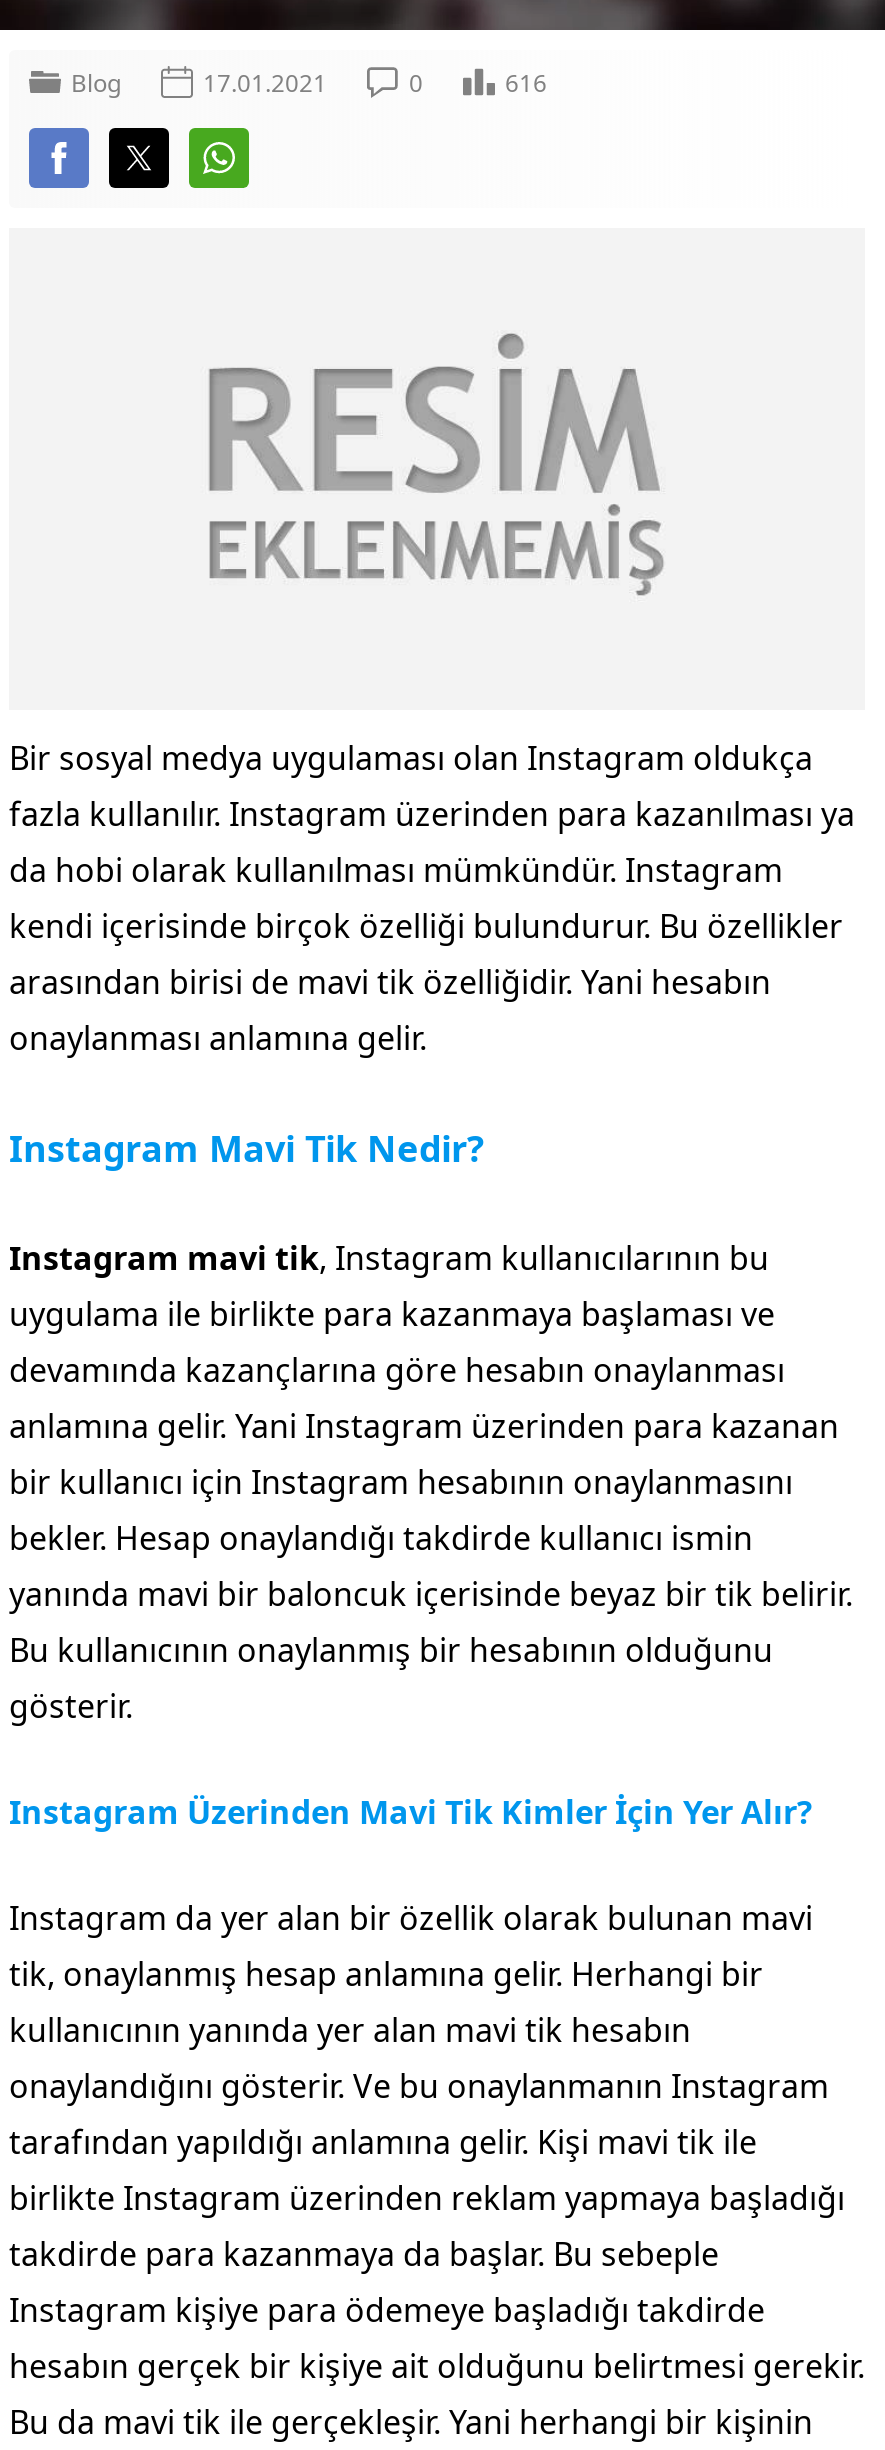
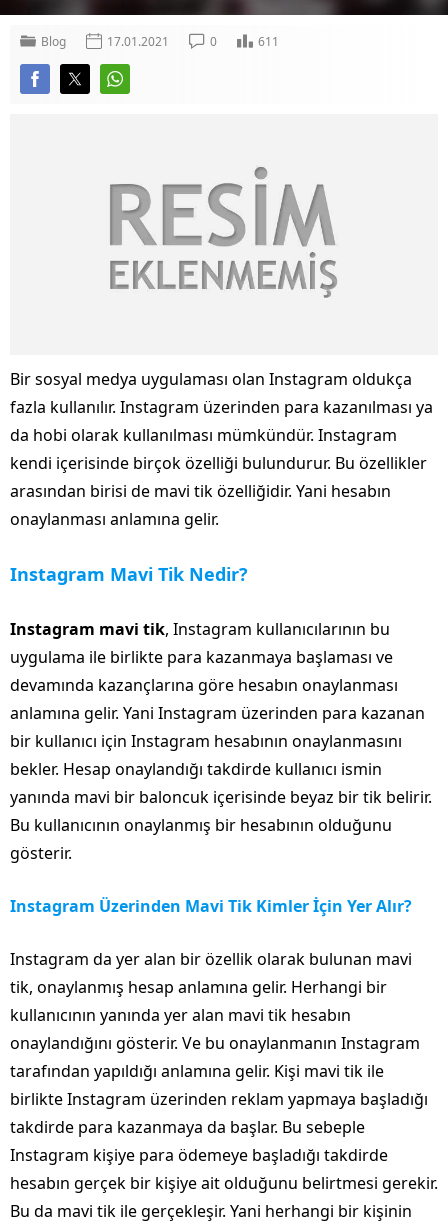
[505,66,547,100] 616 -> [258,33,279,50] 611

